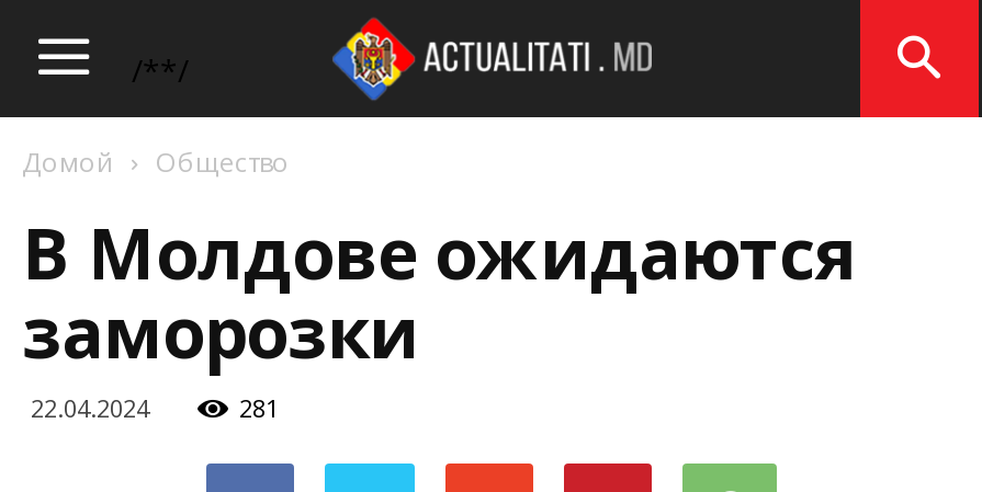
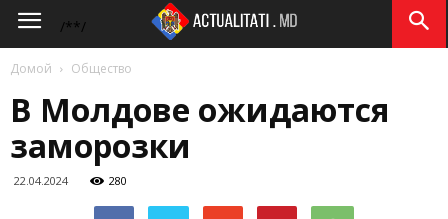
[239,391,279,424] 281 -> [109,173,127,188] 280

